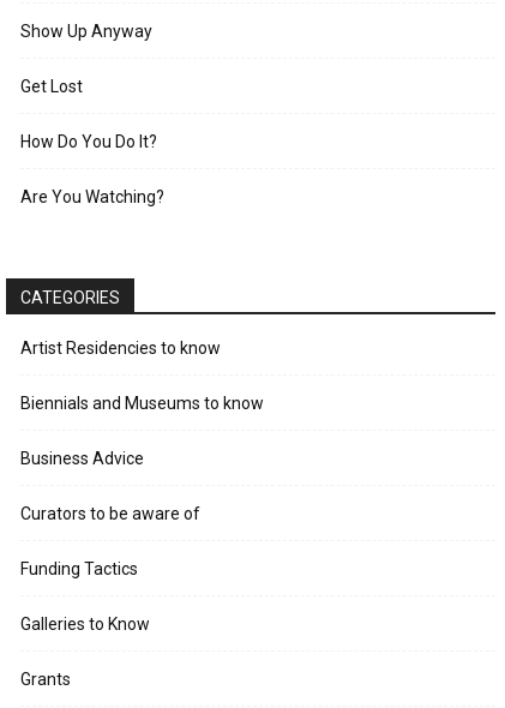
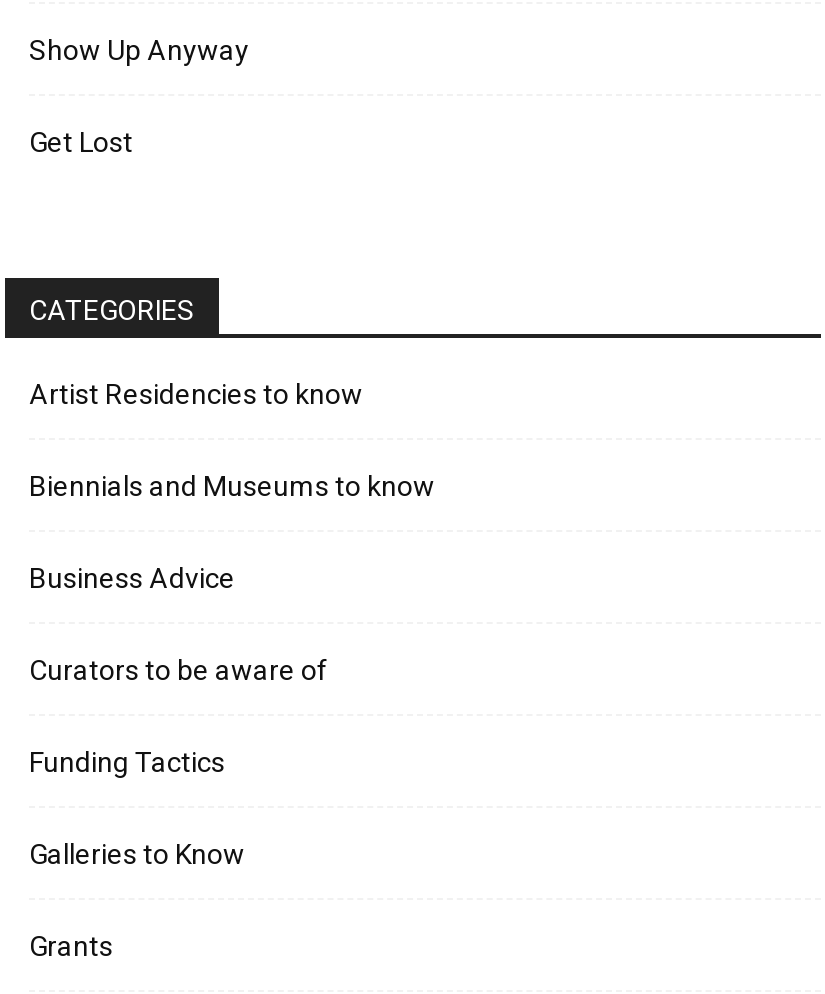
[20,132,164,206] How Do You Do It? | Are You Watching? -> none

